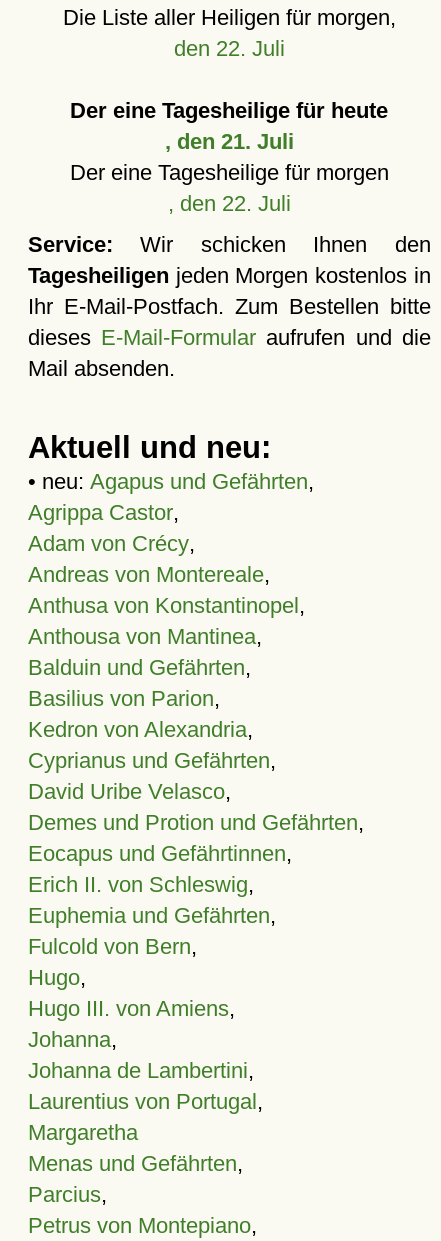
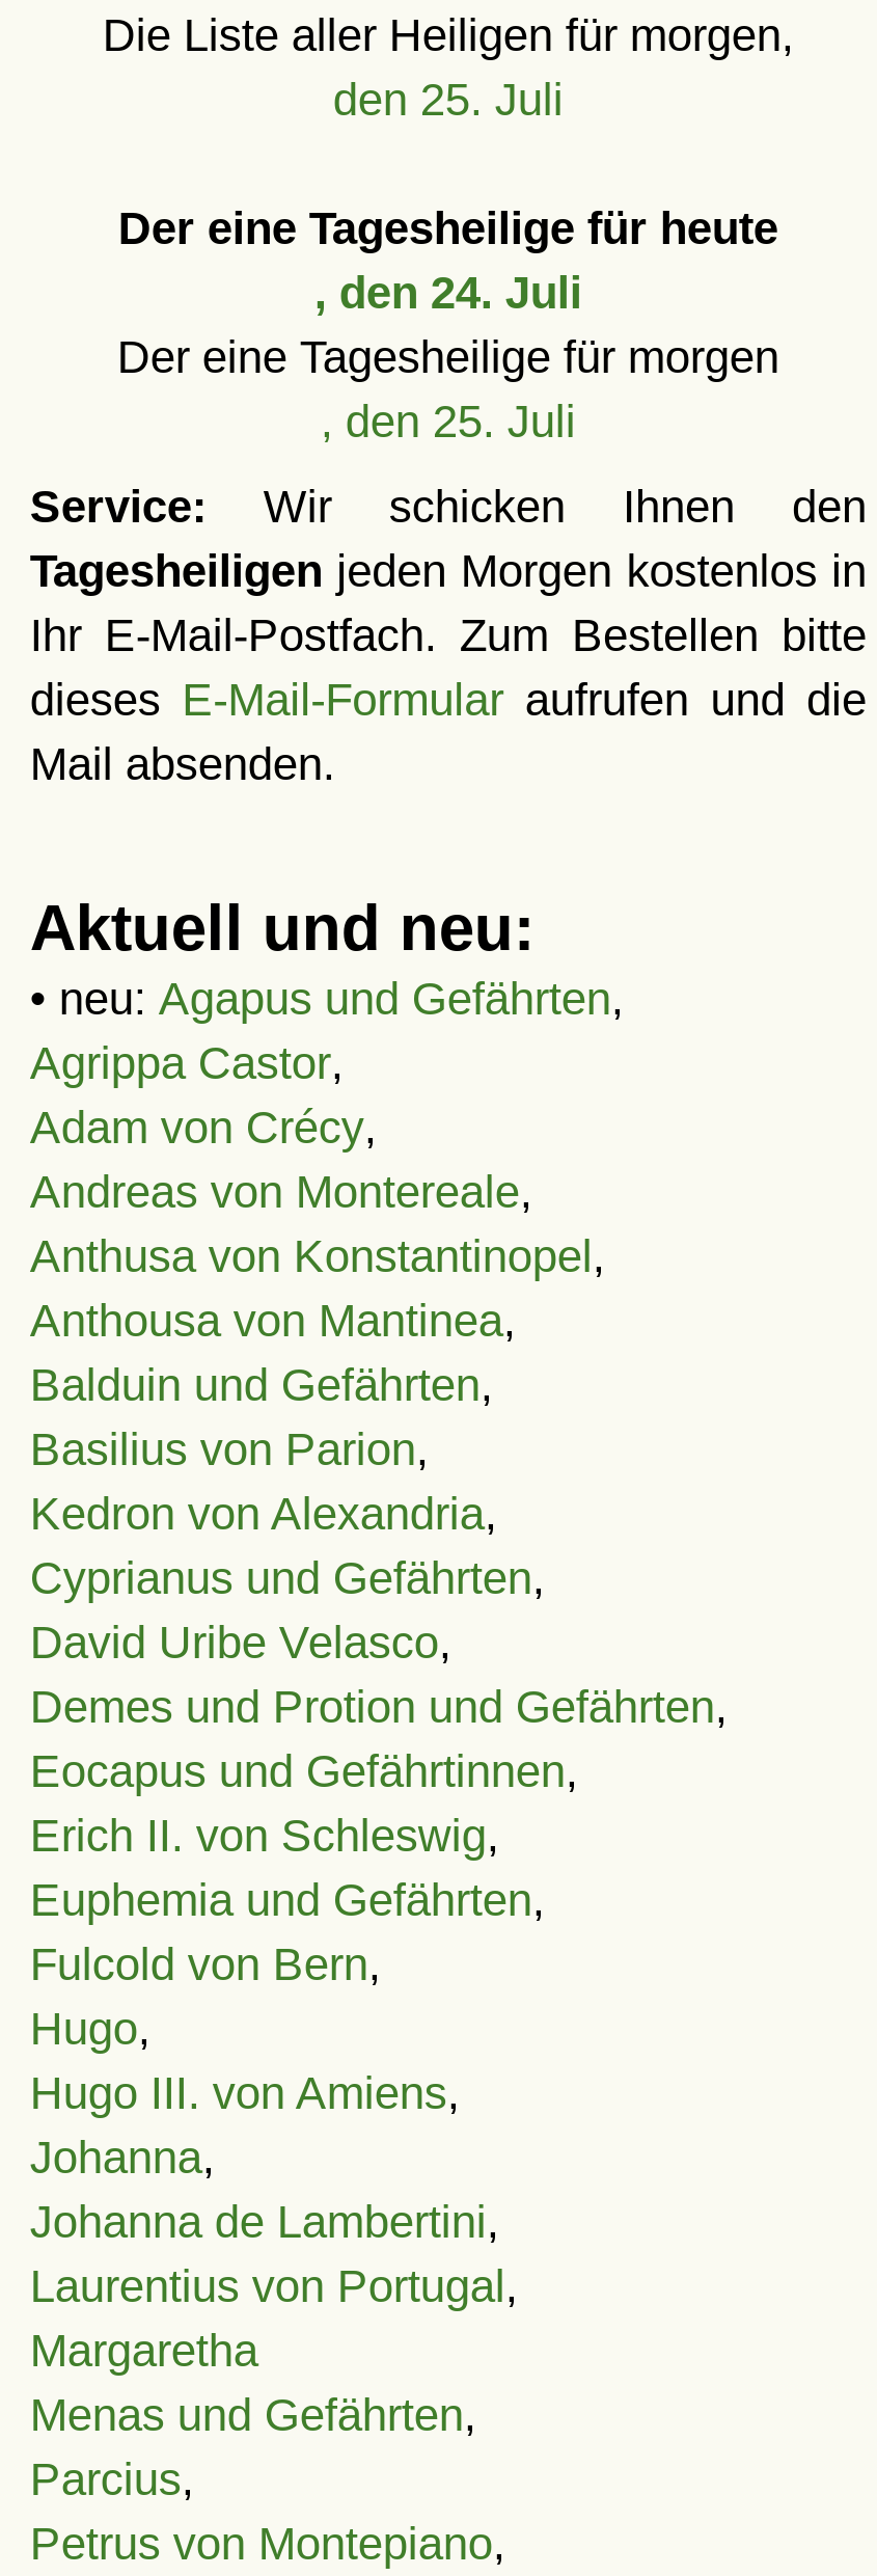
[174,36,285,61] den 22. Juli -> [333,74,563,126] den 25. Juli
[165,129,294,154] , den 21. Juli -> [314,267,582,319] , den 24. Juli
[168,191,291,216] , den 22. Juli -> [320,396,576,448] , den 25. Juli

